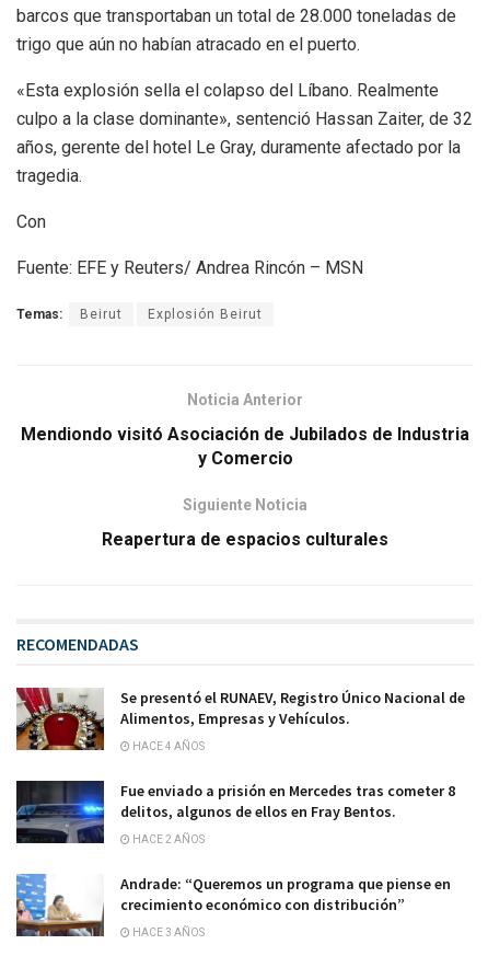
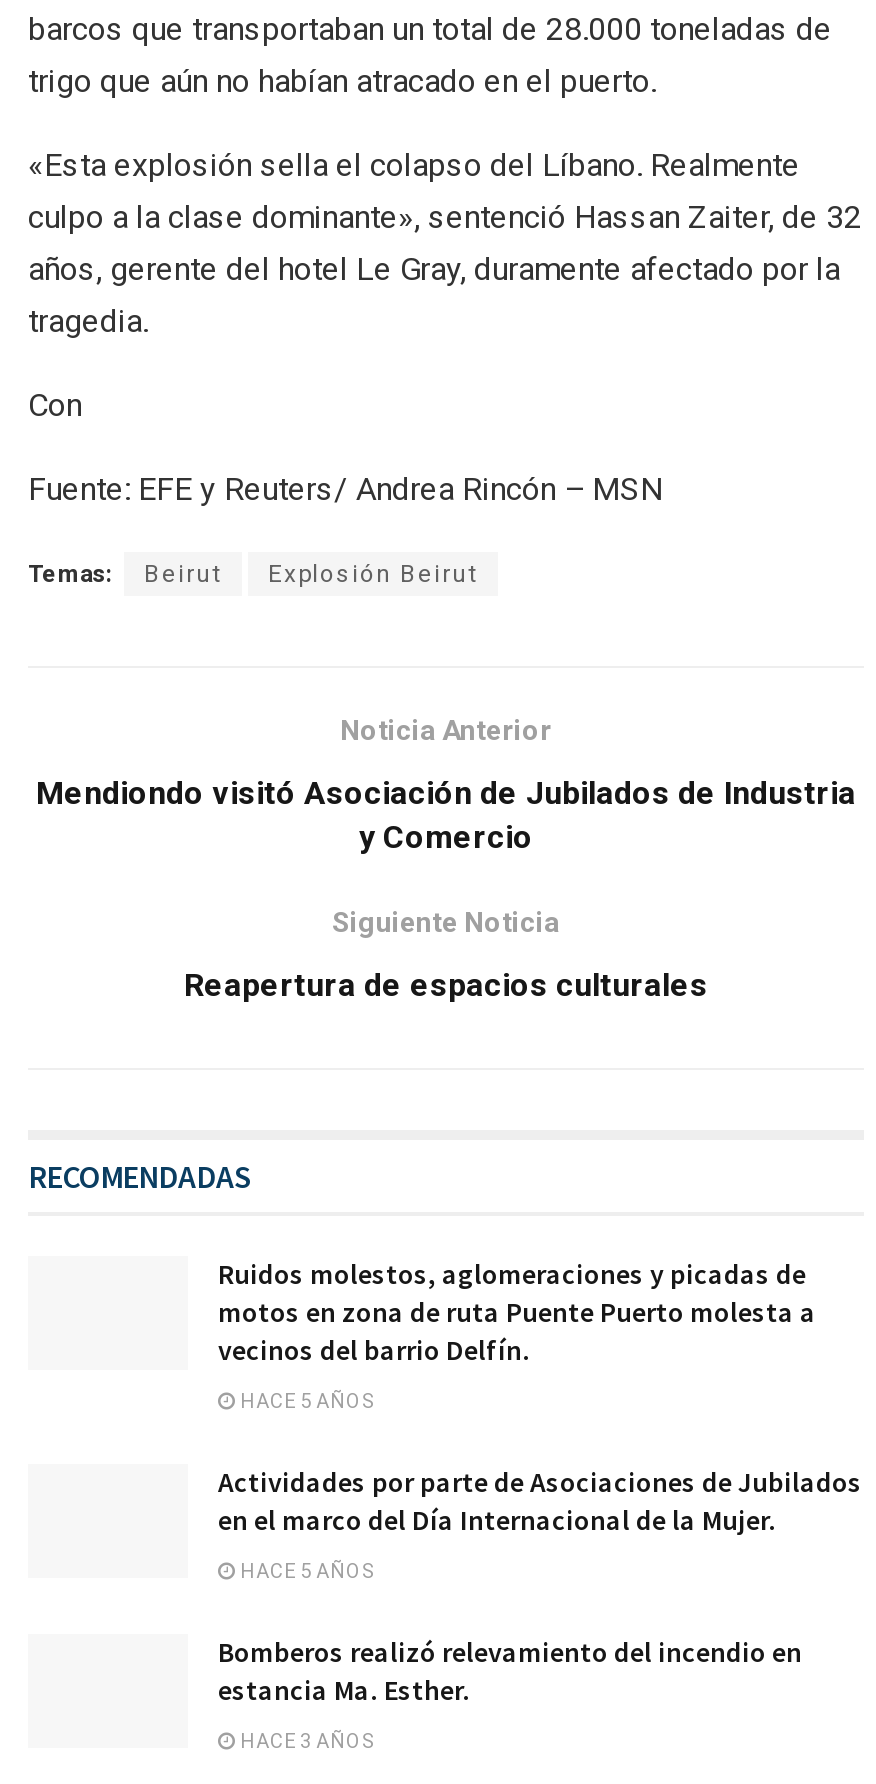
[15,687,105,751] [image] -> none
[120,688,465,728] Se presentó el RUNAEV, Registro Único Nacional de | Alimentos, Empresas y Vehículos. -> [218,1256,816,1368] Ruidos molestos, aglomeraciones y picadas de | motos en zona de ruta Puente Puerto molesta a | vecinos del barrio Delfín.
[130,740,205,752] HACE 4 AÑOS -> [236,1390,372,1412] HACE 5 AÑOS
[15,780,105,844] [image] -> none
[120,781,455,821] Fue enviado a prisión en Mercedes tras cometer 8 | delitos, algunos de ellos en Fray Bentos. -> [218,1464,862,1538] Actividades por parte de Asociaciones de Jubilados | en el marco del Día Internacional de la Mujer.
[130,833,205,846] HACE 2 AÑOS -> [236,1560,372,1582] HACE 5 AÑOS
[15,873,105,937] [image] -> none
[120,874,451,914] Andrade: “Queremos un programa que piense en | crecimiento económico con distribución” -> [218,1634,802,1708] Bomberos realizó relevamiento del incendio en | estancia Ma. Esther.

